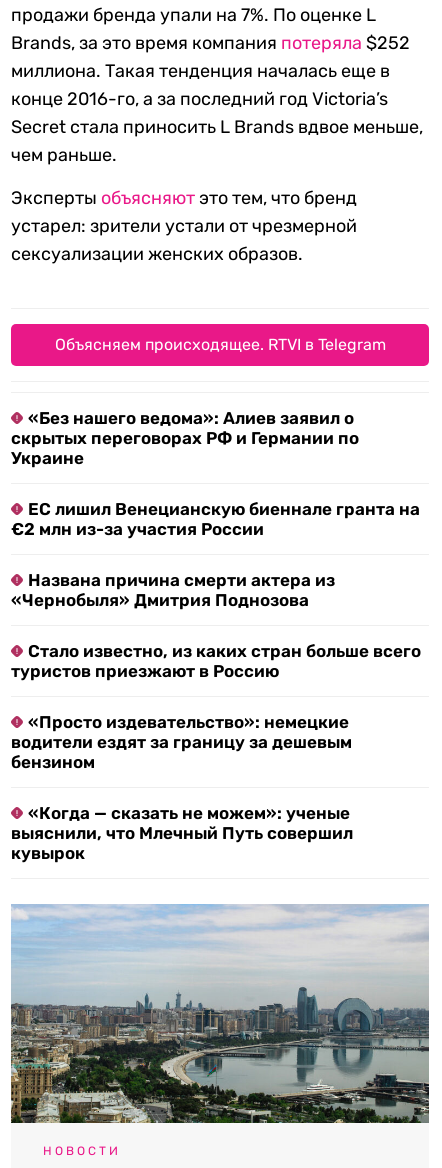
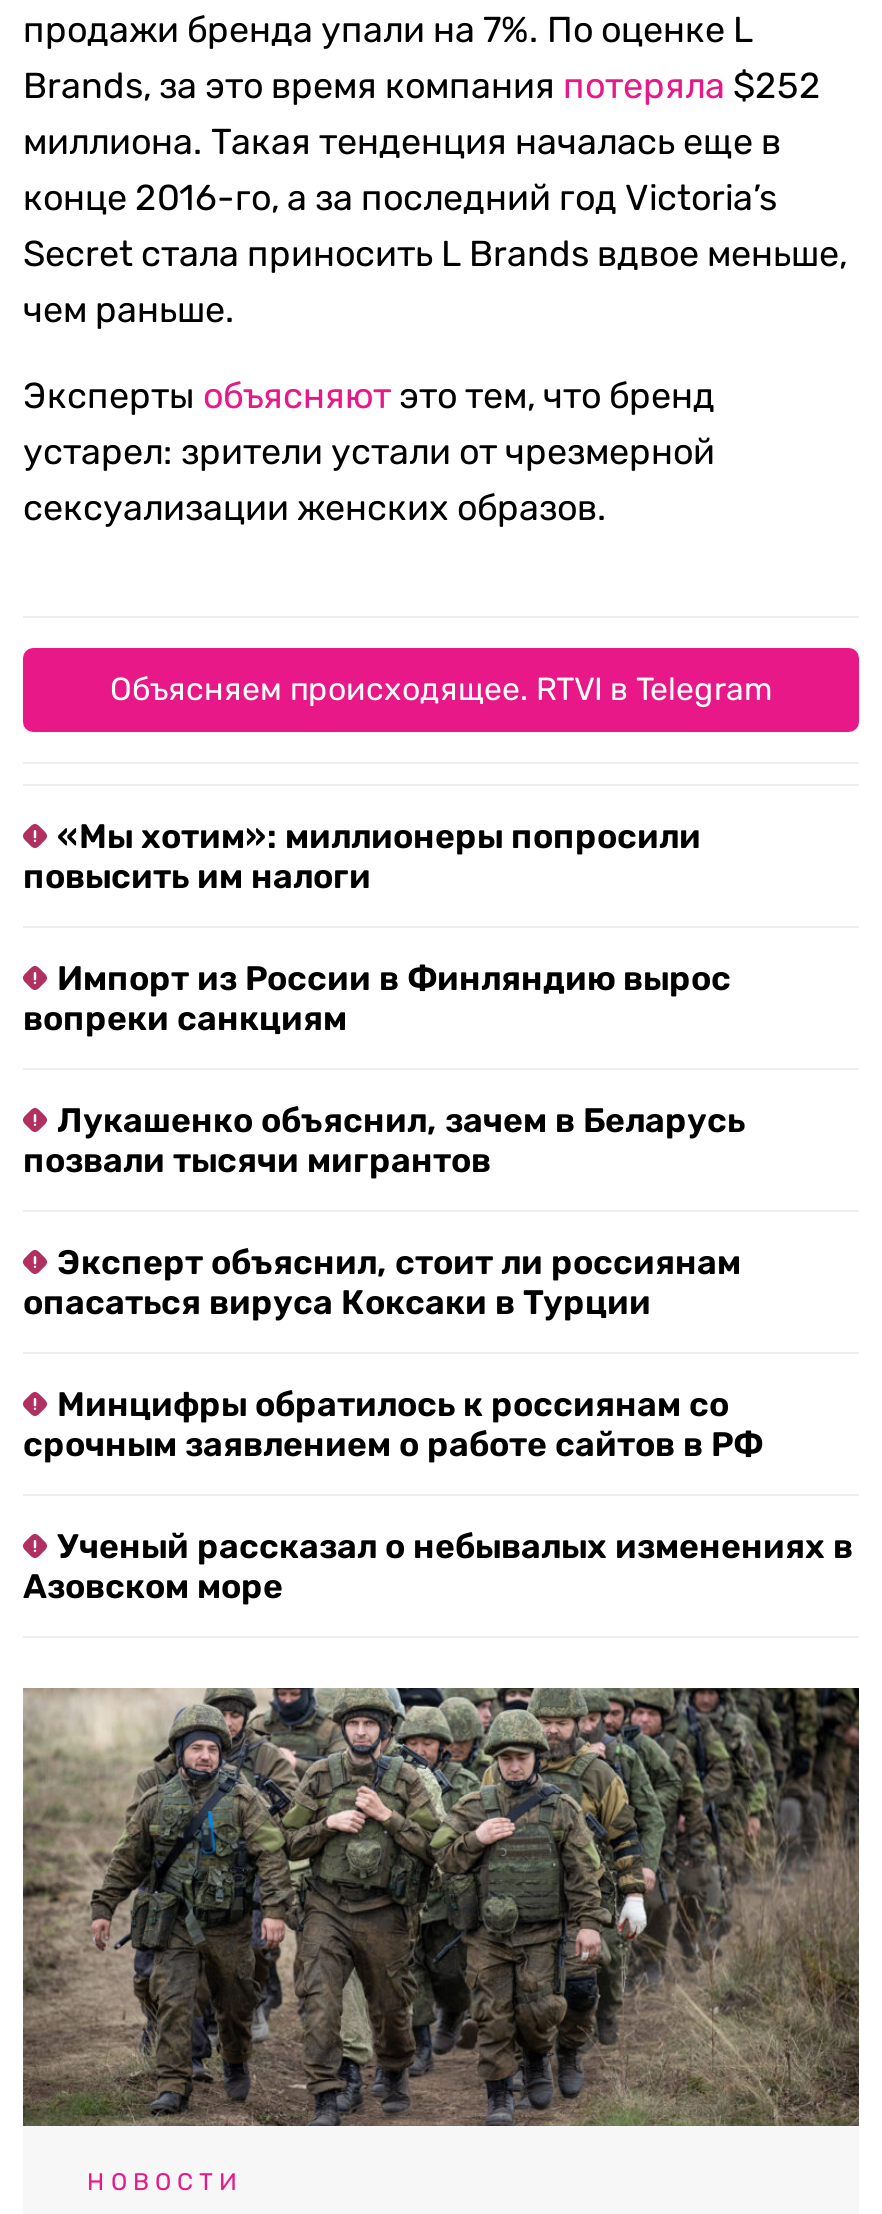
[11,408,359,468] «Без нашего ведома»: Алиев заявил о | скрытых переговорах РФ и Германии по | Украине -> [23,816,701,896] «Мы хотим»: миллионеры попросили | повысить им налоги
[11,499,420,539] ЕС лишил Венецианскую биеннале гранта на | €2 млн из-за участия России -> [23,958,731,1038] Импорт из России в Финляндию вырос | вопреки санкциям
[11,570,335,610] Названа причина смерти актера из | «Чернобыля» Дмитрия Поднозова -> [23,1100,745,1180] Лукашенко объяснил, зачем в Беларусь | позвали тысячи мигрантов
[11,641,421,681] Стало известно, из каких стран больше всего | туристов приезжают в Россию -> [23,1242,741,1322] Эксперт объяснил, стоит ли россиянам | опасаться вируса Коксаки в Турции
[11,712,352,772] «Просто издевательство»: немецкие | водители ездят за границу за дешевым | бензином -> [23,1384,763,1464] Минцифры обратилось к россиянам со | срочным заявлением о работе сайтов в РФ
[11,803,353,863] «Когда — сказать не можем»: ученые | выяснили, что Млечный Путь совершил | кувырок -> [23,1526,853,1606] Ученый рассказал о небывалых изменениях в | Азовском море
[11,903,429,1124] [image] -> [21,1686,861,2128] [image]

